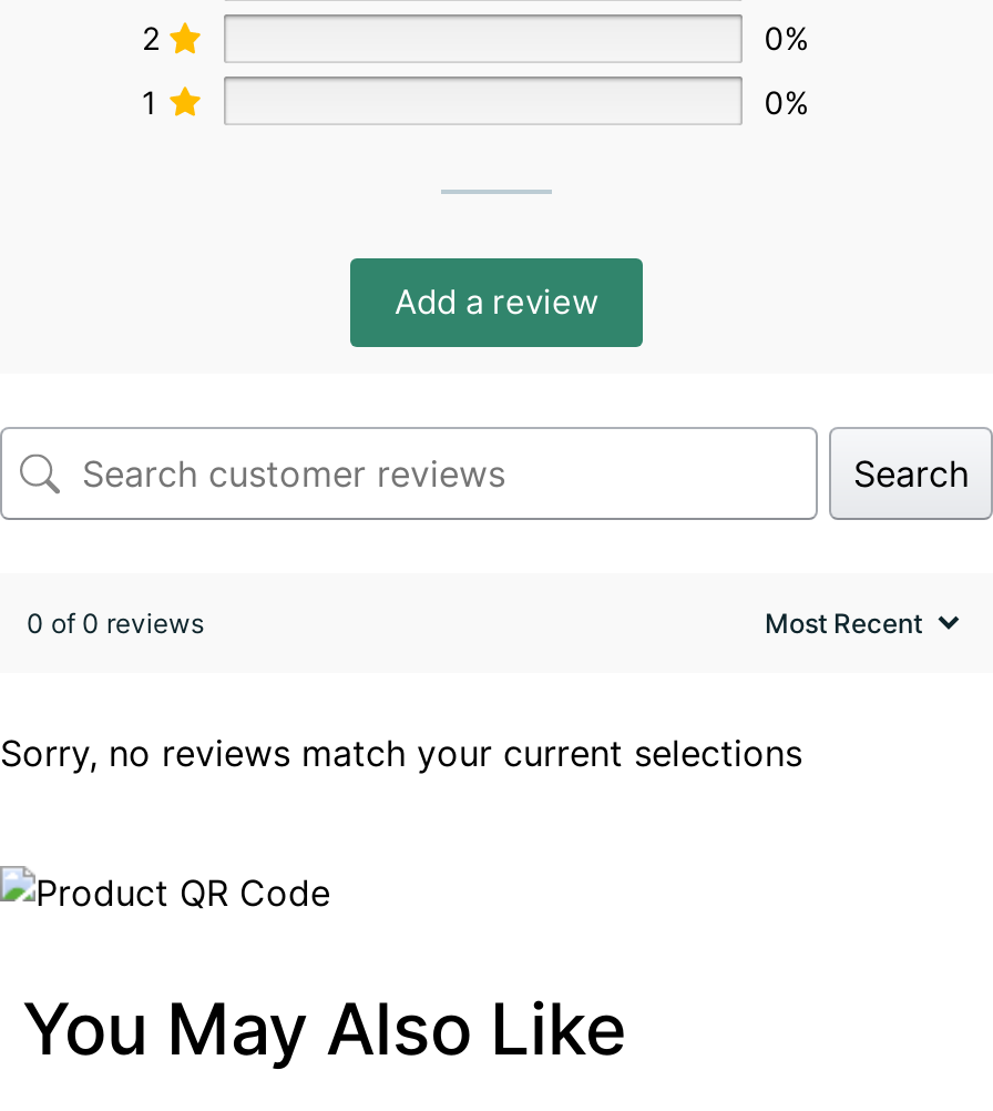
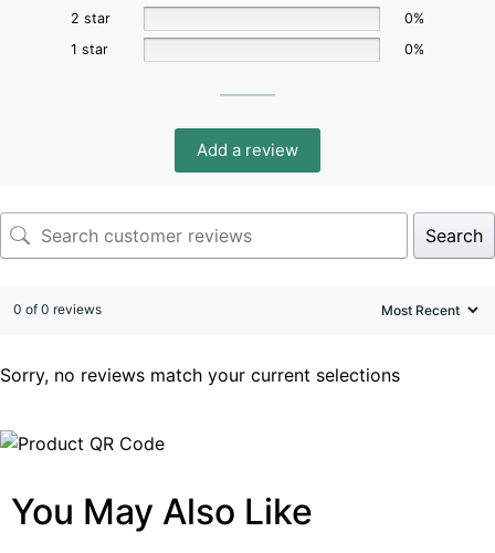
[142,20,160,57] 2 -> [71,10,110,26] 2 star
[142,82,157,120] 1 -> [71,41,108,57] 1 star

